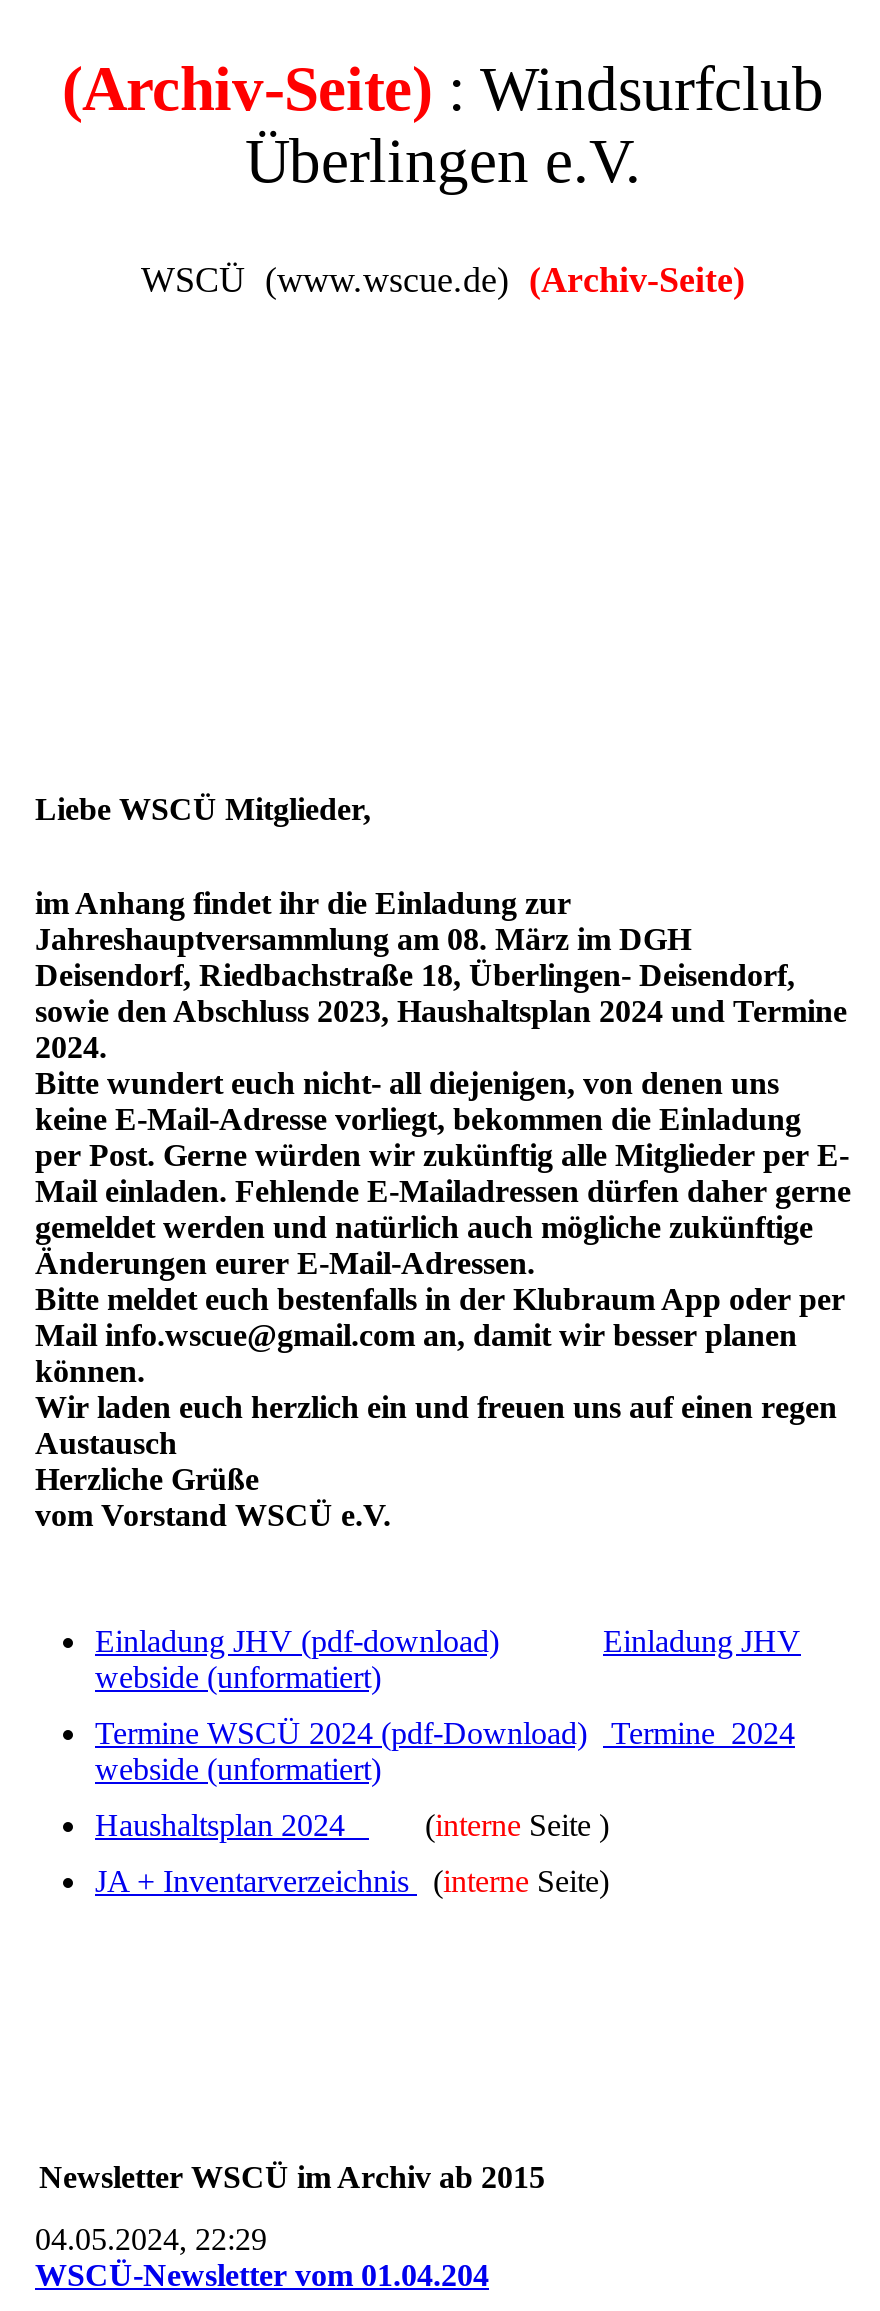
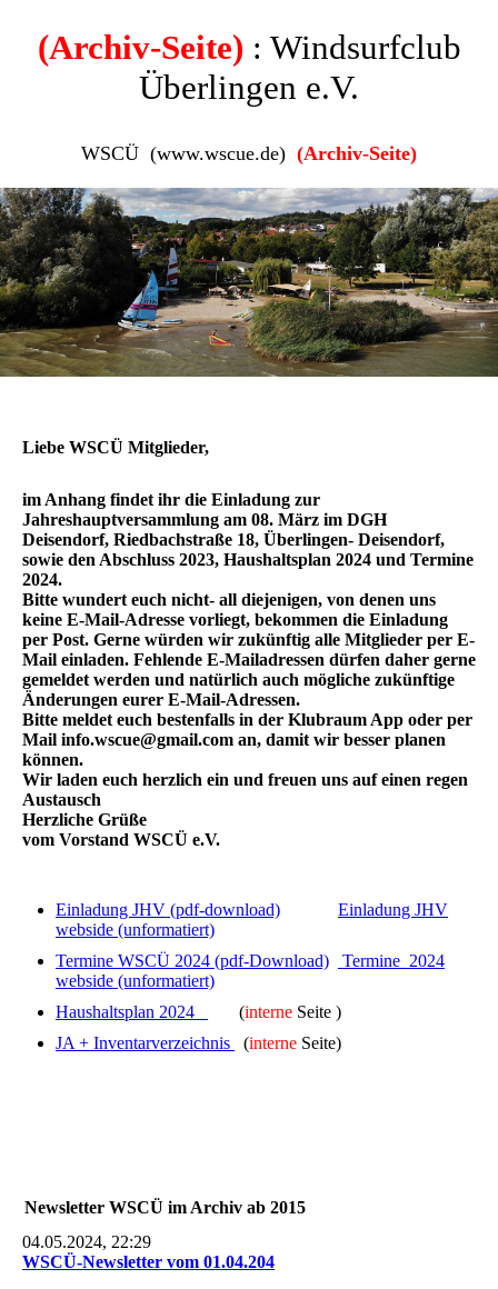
none -> [3,187,495,378] [image]

